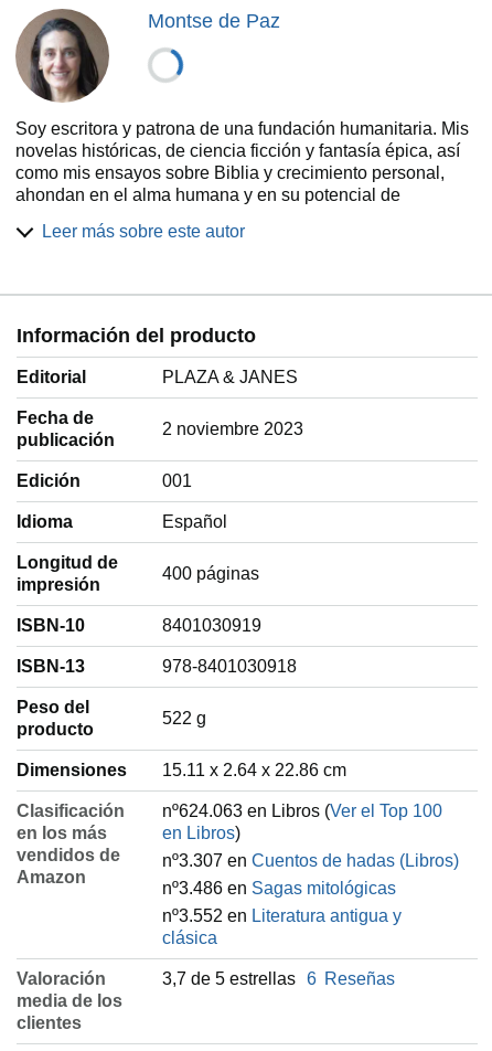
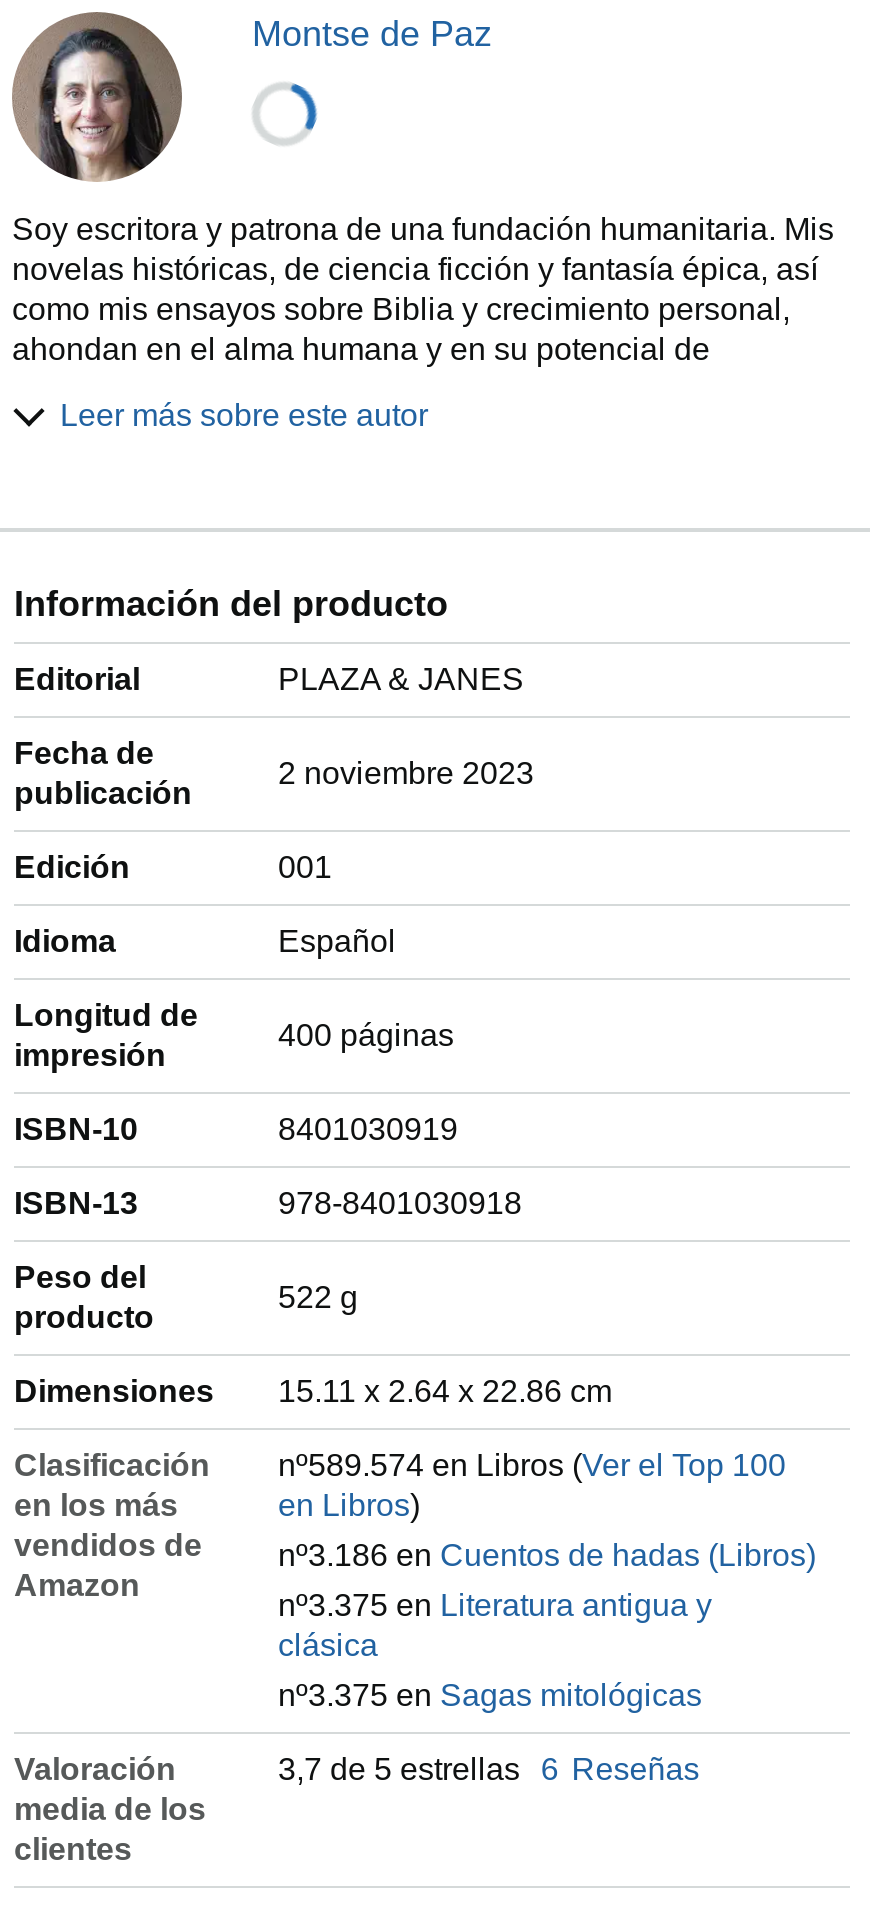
[162,801,442,820] nº624.063 en Libros (Ver el Top 100 -> [278,1448,786,1482] nº589.574 en Libros (Ver el Top 100
[162,851,459,925] nº3.307 en Cuentos de hadas (Libros) | nº3.486 en Sagas mitológicas | nº3.552 en Literatura antigua y -> [278,1538,816,1622] nº3.186 en Cuentos de hadas (Libros) | nº3.375 en Literatura antigua y
moved [162,928,217,947] -> [278,1628,378,1662]: clásica
none -> [278,1678,702,1712] nº3.375 en Sagas mitológicas

